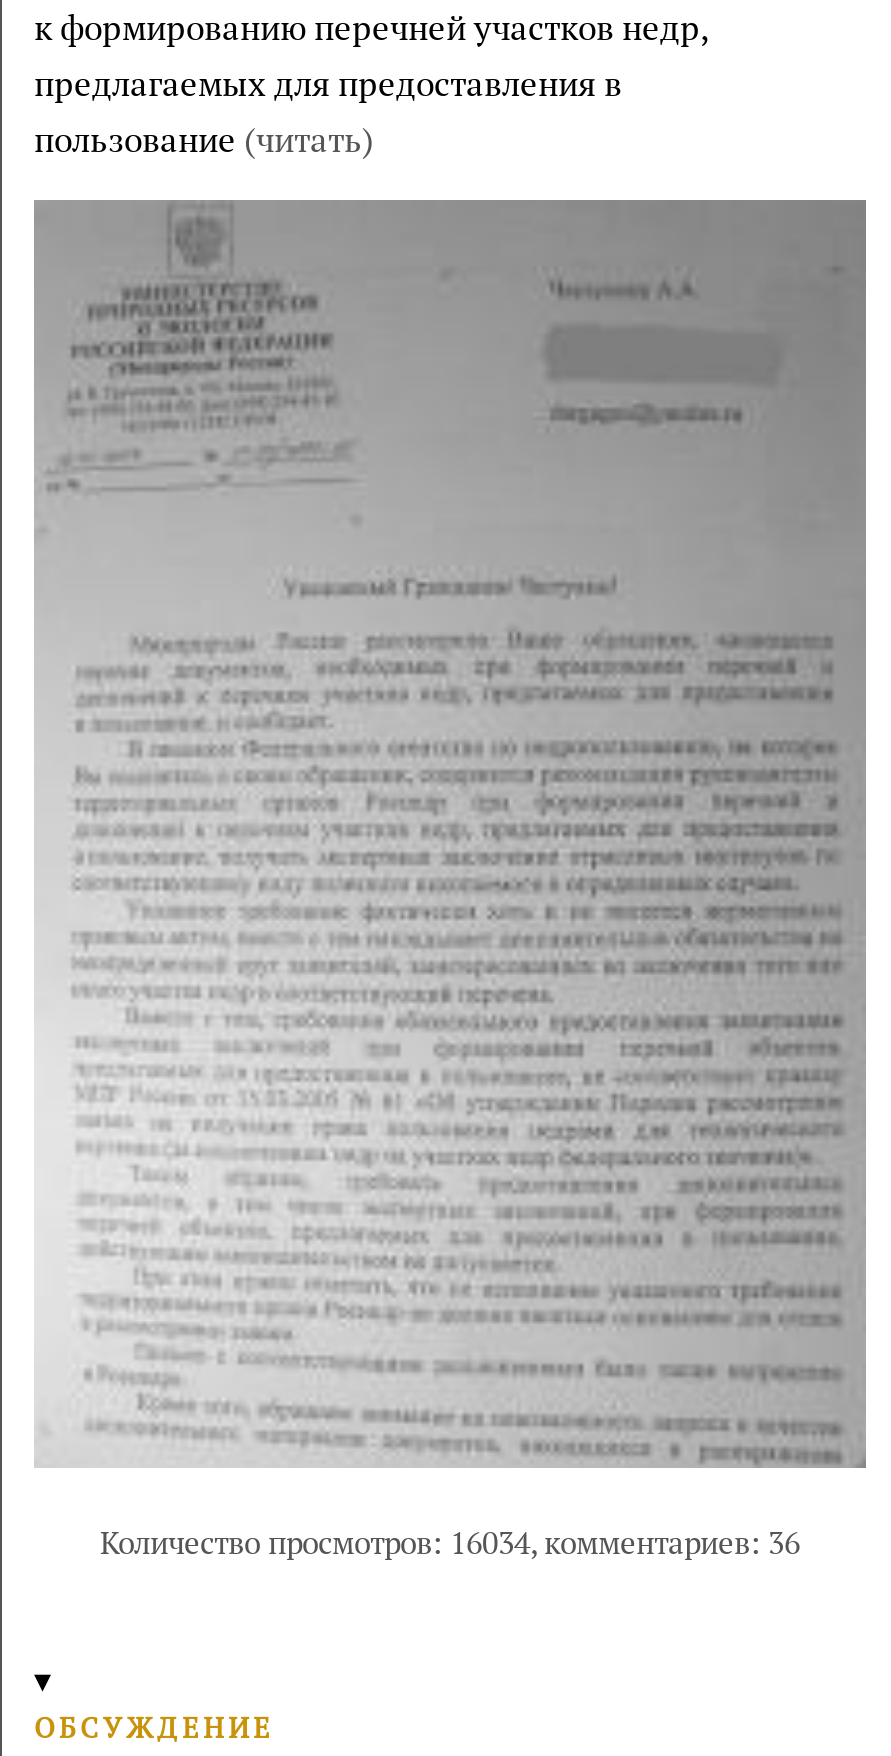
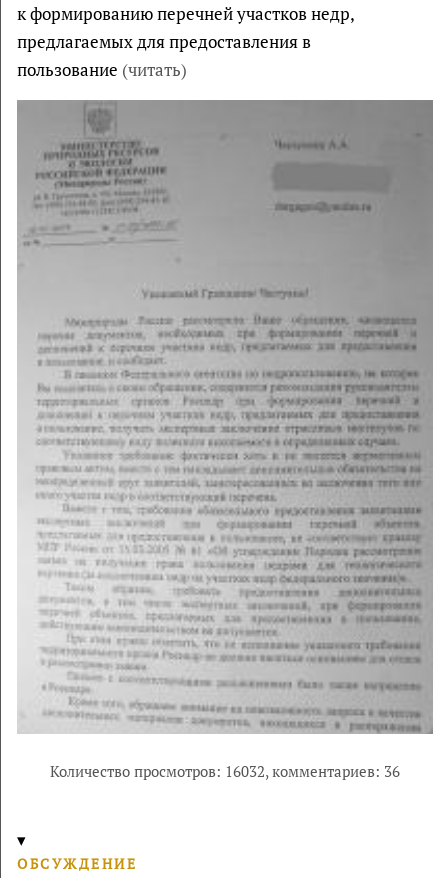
[100,1523,800,1563] Количество просмотров: 16034, комментариев: 36 -> [50,761,400,781] Количество просмотров: 16032, комментариев: 36

